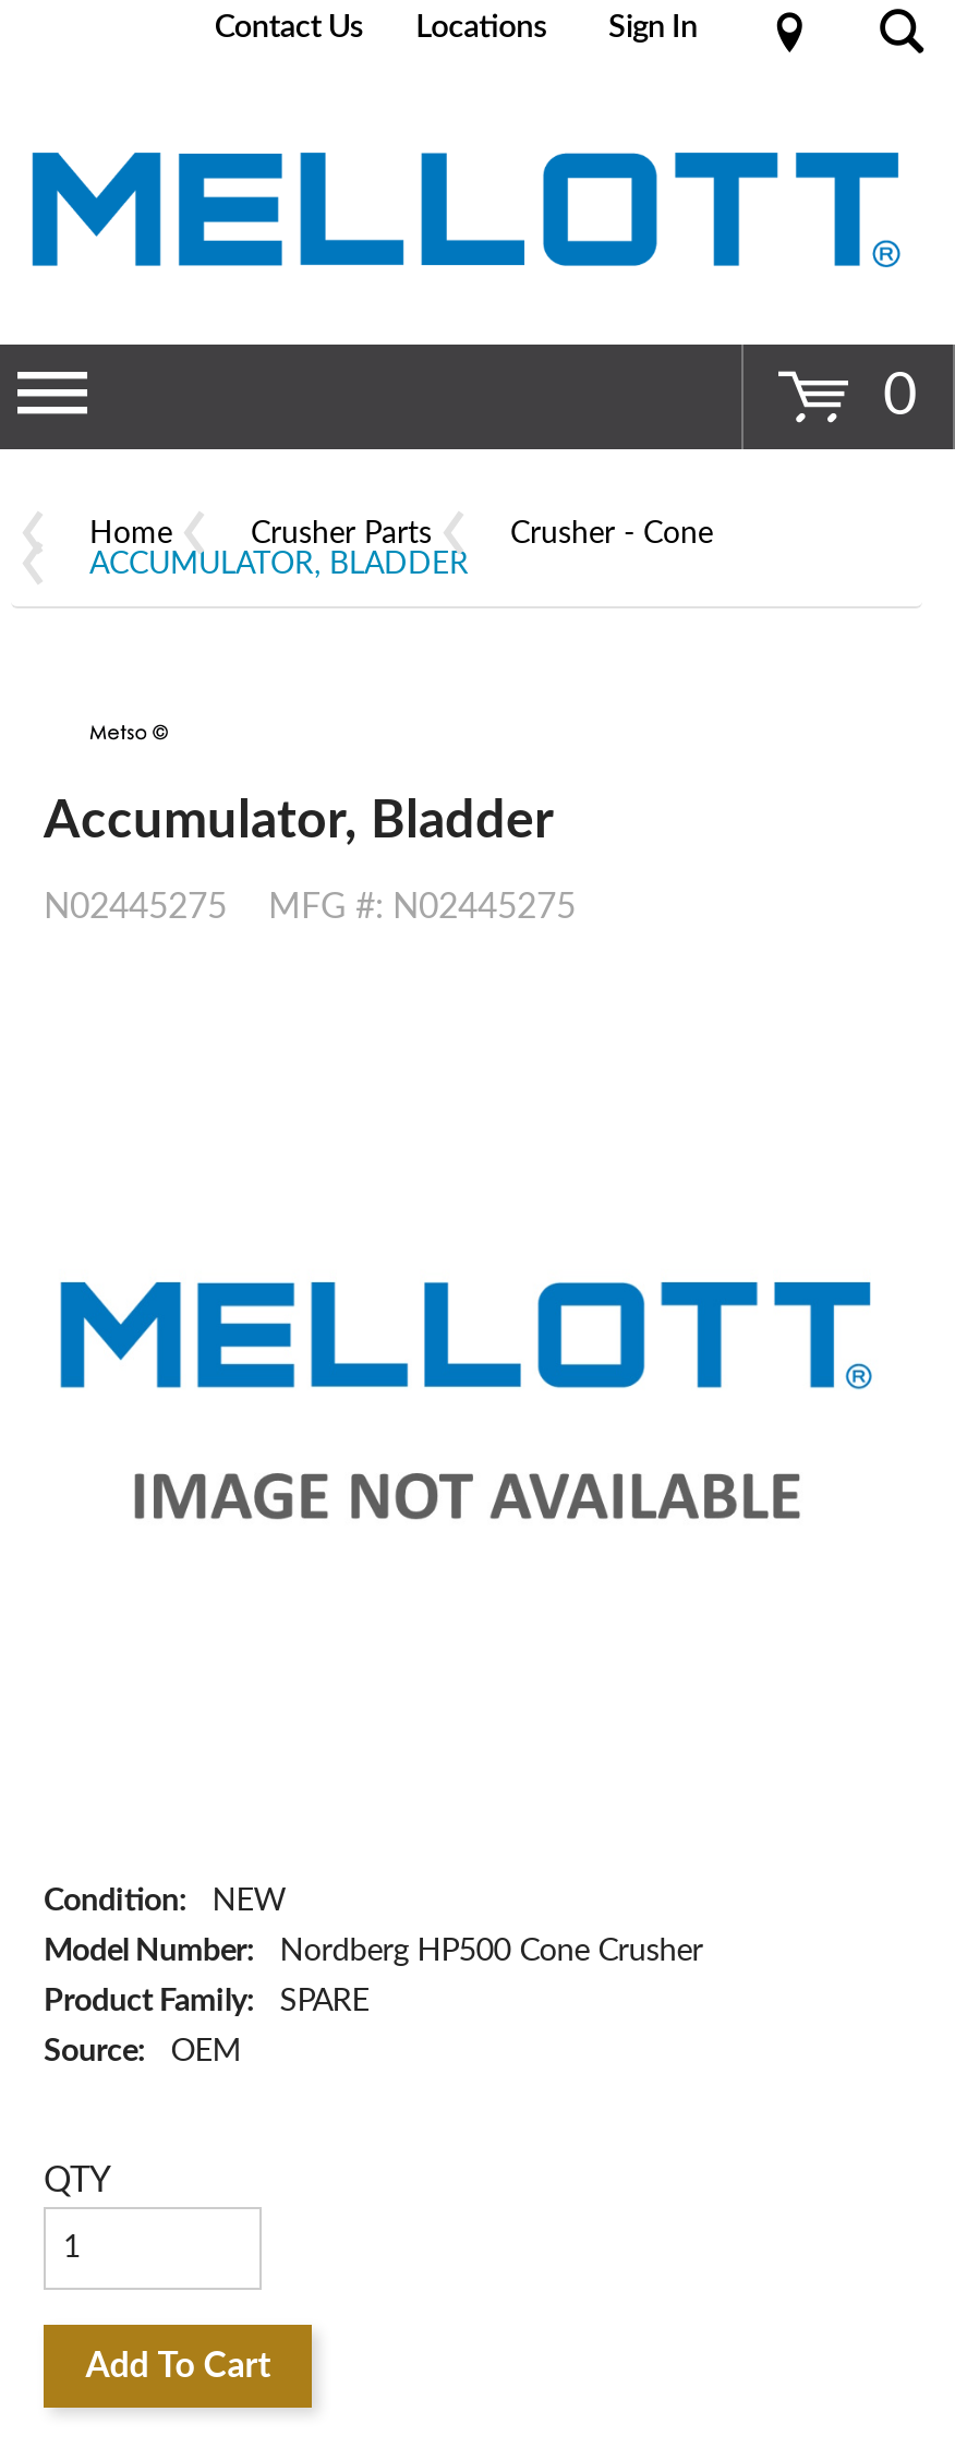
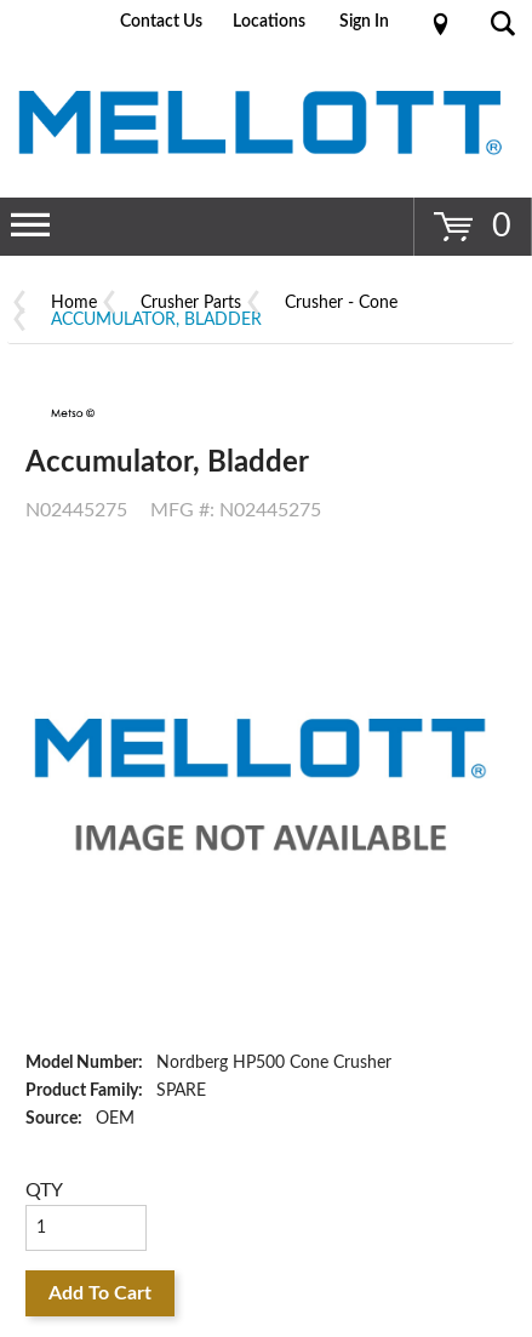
[44,1884,286,1916] Condition: | NEW -> none

